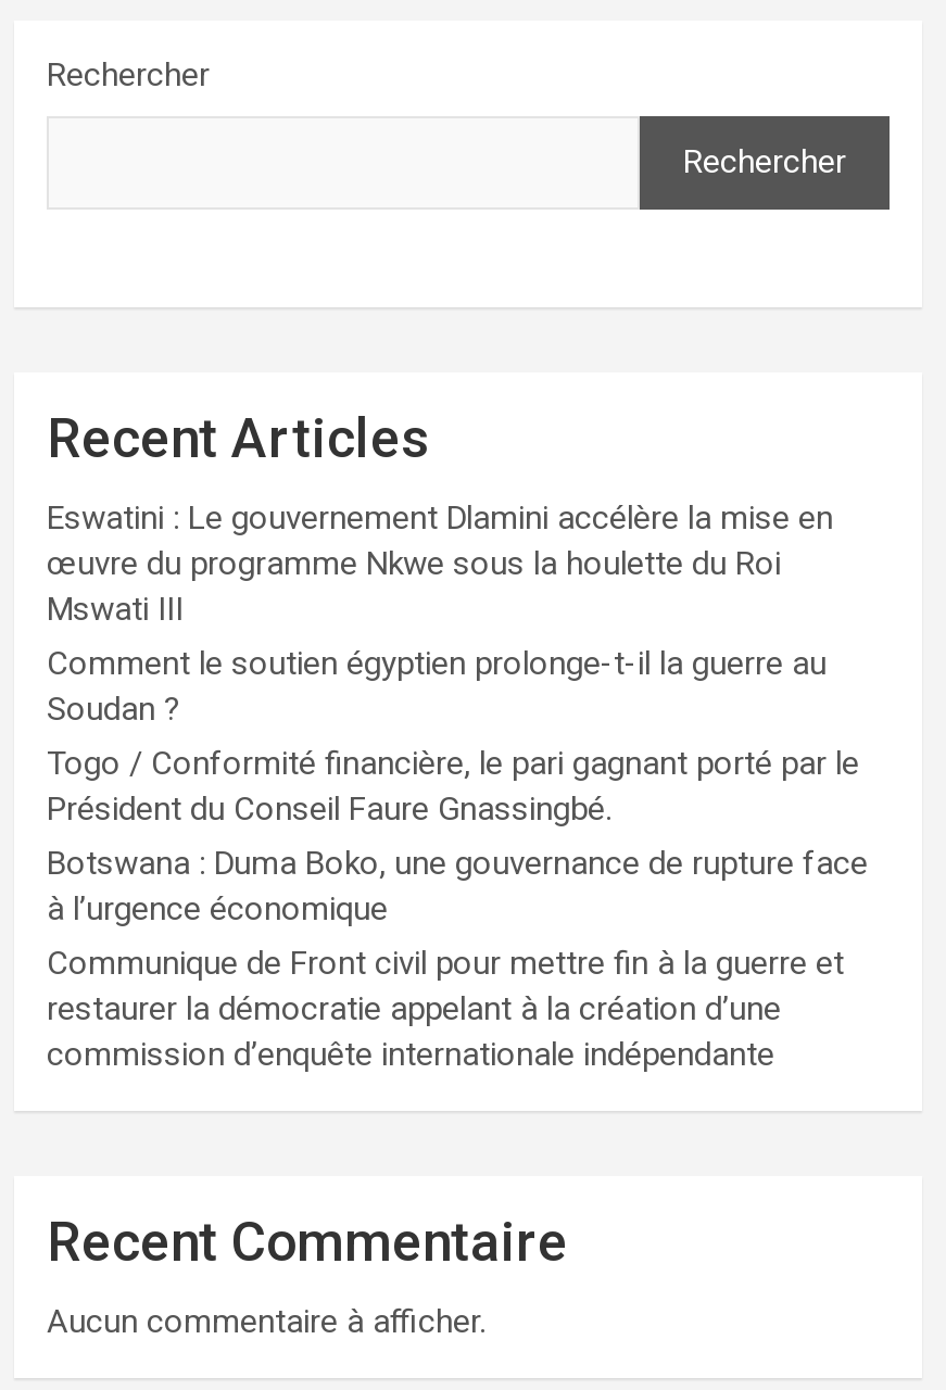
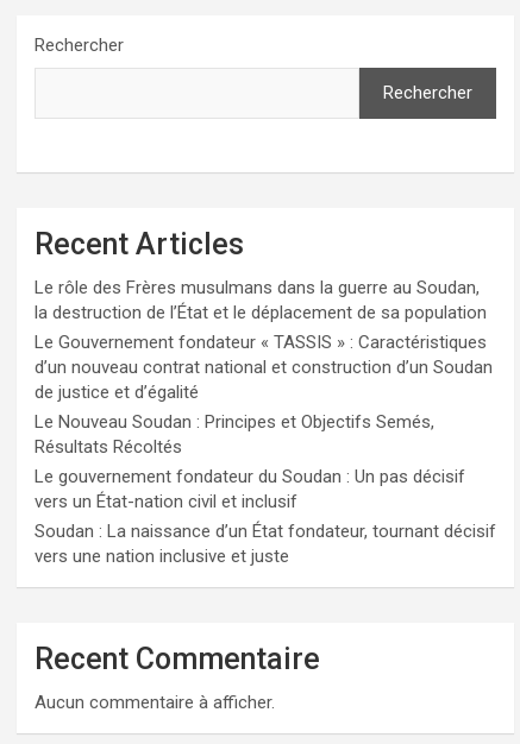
[47,498,868,1074] Eswatini : Le gouvernement Dlamini accélère la mise en | œuvre du programme Nkwe sous la houlette du Roi | Mswati III | Comment le soutien égyptien prolonge-t-il la guerre au | Soudan ? | Togo / Conformité financière, le pari gagnant porté par le | Président du Conseil Faure Gnassingbé. | Botswana : Duma Boko, une gouvernance de rupture face | à l’urgence économique | Communique de Front civil pour mettre fin à la guerre et | restaurer la démocratie appelant à la création d’une | commission d’enquête internationale indépendante -> [35,277,496,567] Le rôle des Frères musulmans dans la guerre au Soudan, | la destruction de l’État et le déplacement de sa population | Le Gouvernement fondateur « TASSIS » : Caractéristiques | d’un nouveau contrat national et construction d’un Soudan | de justice et d’égalité | Le Nouveau Soudan : Principes et Objectifs Semés, | Résultats Récoltés | Le gouvernement fondateur du Soudan : Un pas décisif | vers un État-nation civil et inclusif | Soudan : La naissance d’un État fondateur, tournant décisif | vers une nation inclusive et juste

